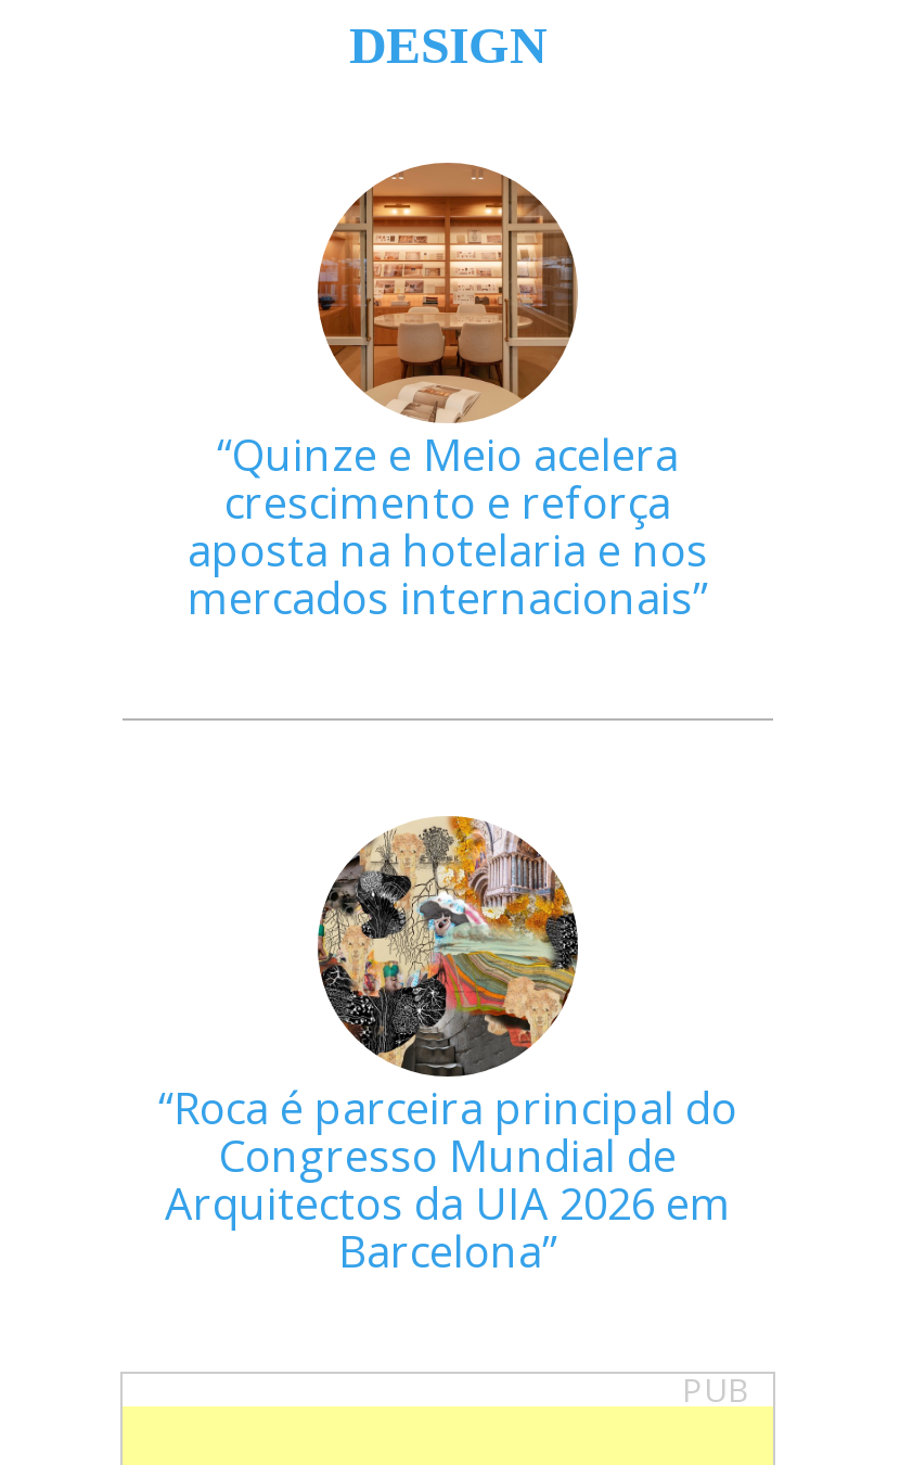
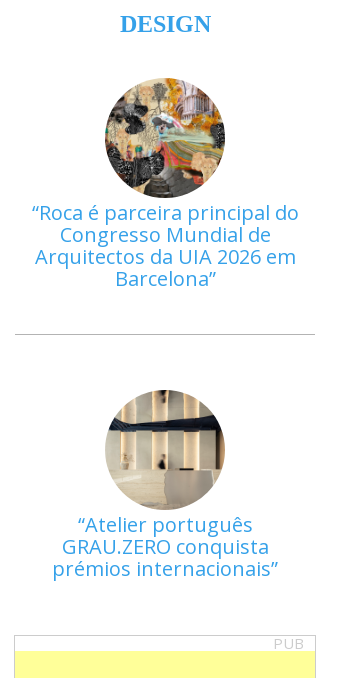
[188,163,708,628] [image] | Quinze e Meio acelera | crescimento e reforça | aposta na hotelaria e nos | mercados internacionais -> none
moved [165,812,737,1280] -> [34,76,298,292]: [image] | Roca é parceira principal do | Congresso Mundial de | Arquitectos da UIA 2026 em | Barcelona
none -> [52,379,271,582] [image] | Atelier português | GRAU.ZERO conquista | prémios internacionais

